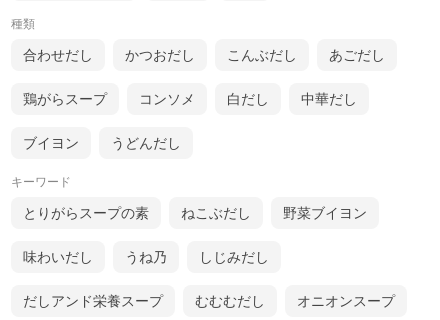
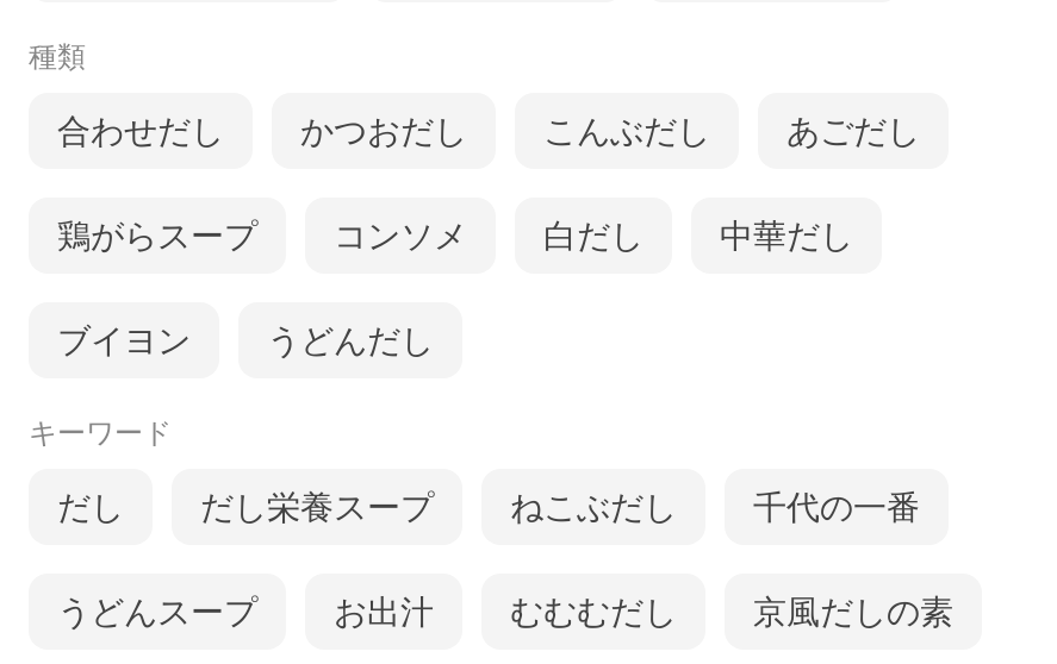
[23,205,149,221] とりがらスープの素 -> [57,489,434,527] だし | だし栄養スープ
[23,205,367,309] 野菜ブイヨン | 味わいだし | うね乃 | しじみだし | だしアンド栄養スープ -> [57,489,920,631] 千代の一番 | うどんスープ | お出汁
[297,293,395,309] オニオンスープ -> [753,593,953,631] 京風だしの素

